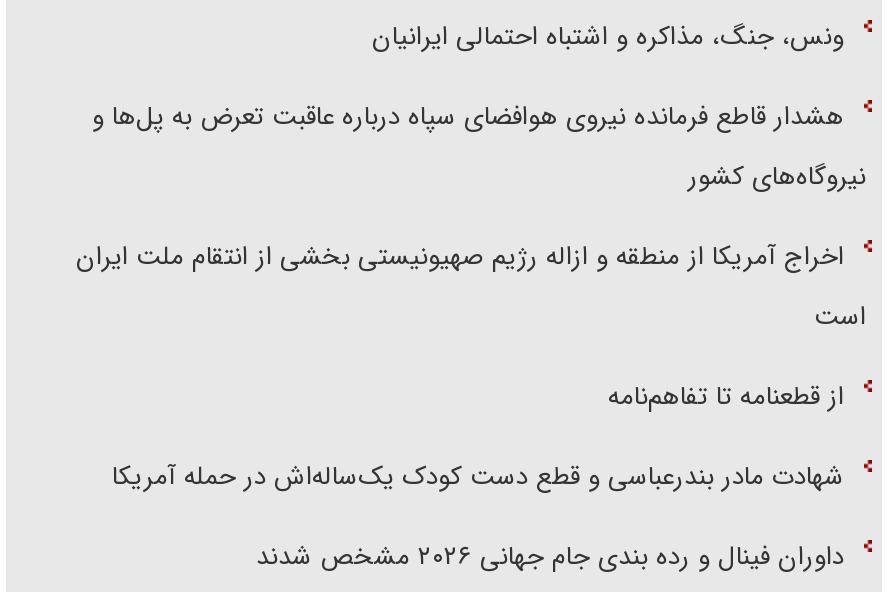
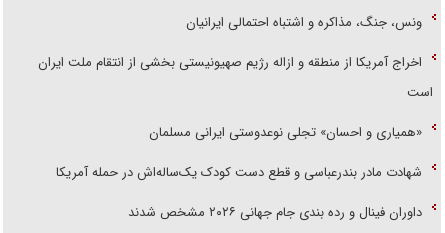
[92,96,866,198] هشدار قاطع فرمانده نیروی هوافضای سپاه درباره عاقبت تعرض به پل‌ها و | نیروگاه‌های کشور -> none
[608,376,844,418] از قطعنامه تا تفاهم‌نامه -> [149,122,422,143] «همیاری و احسان» تجلی نوعدوستی ایرانی مسلمان

